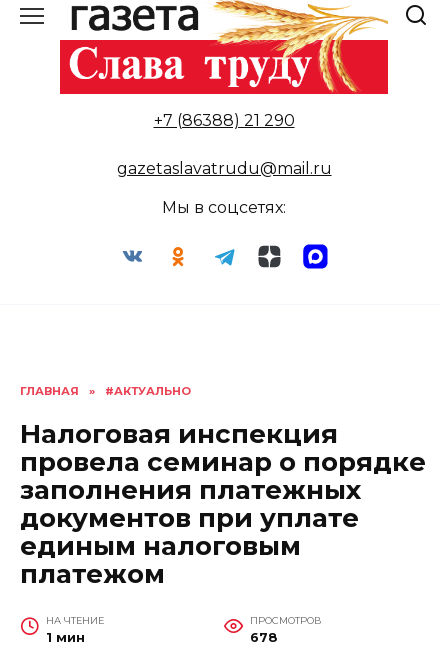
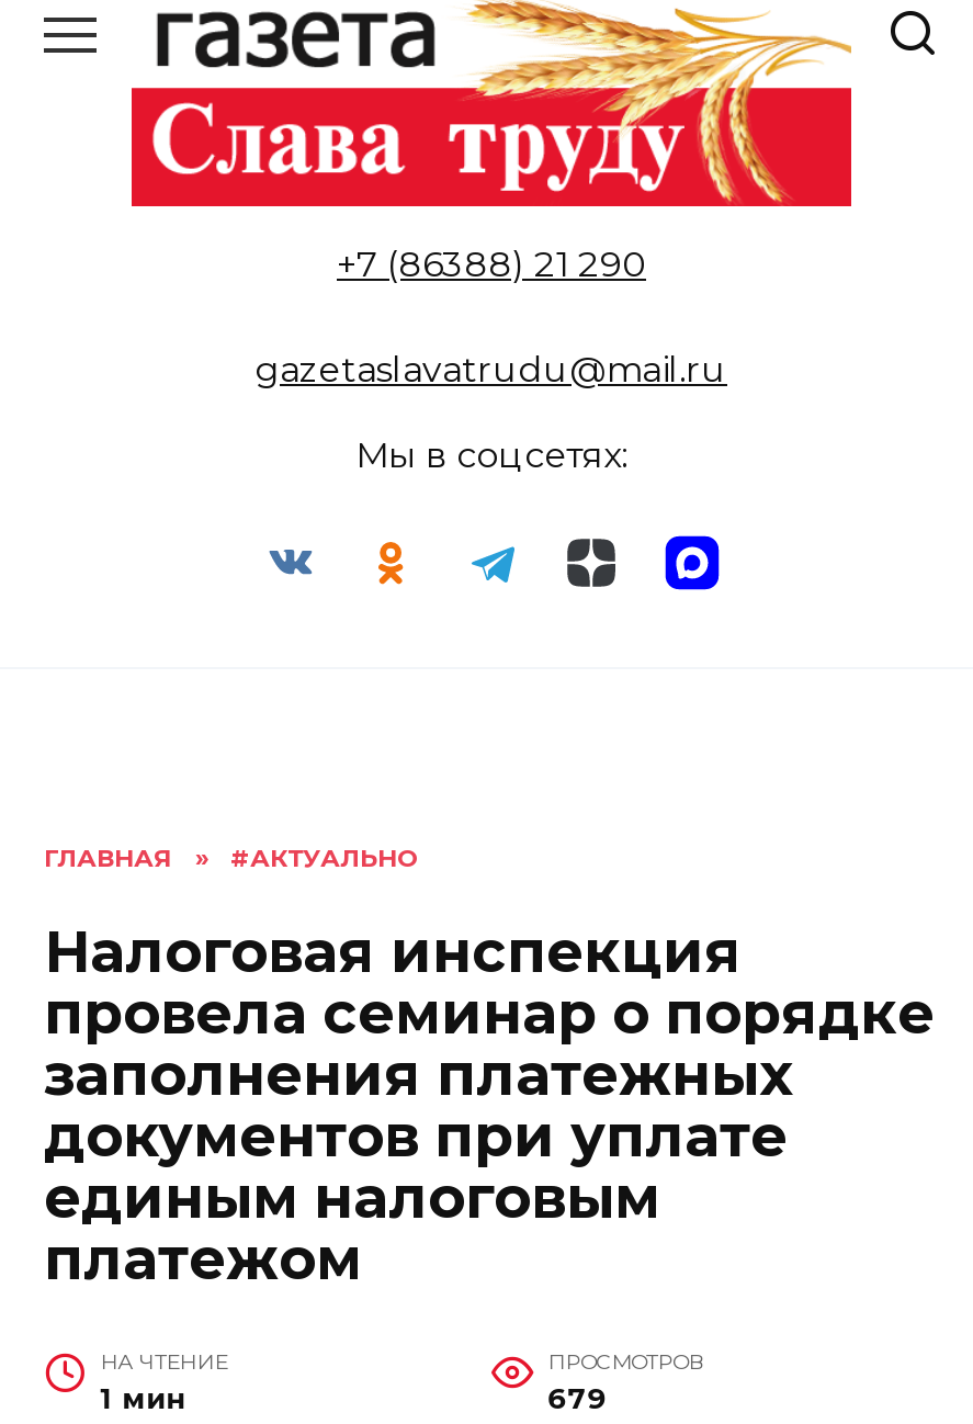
[250,630,278,645] 678 -> [548,1381,607,1414] 679

